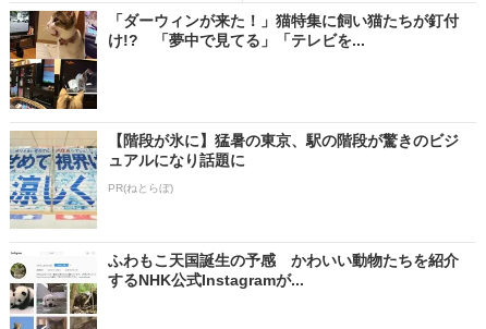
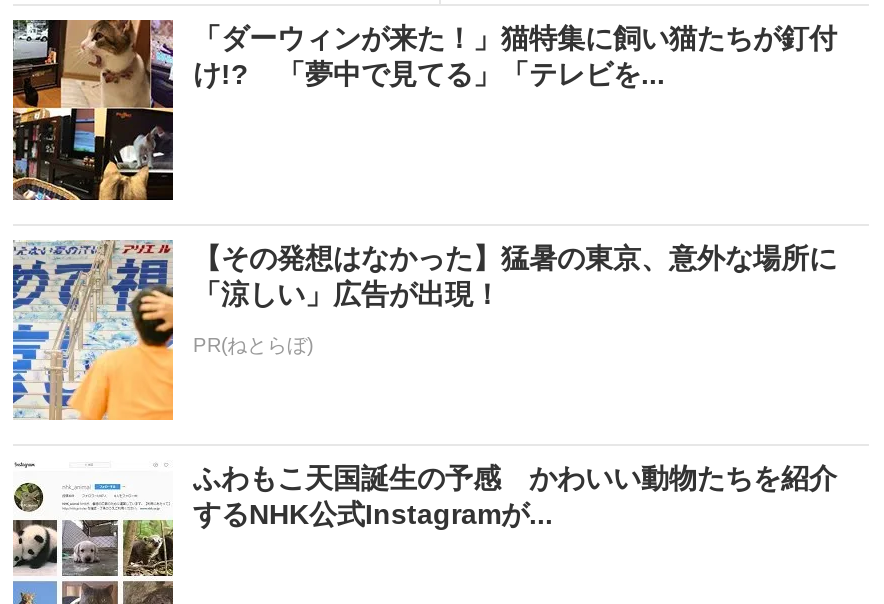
[10,131,459,228] [image] | 【階段が氷に】猛暑の東京、駅の階段が驚きのビジ | ュアルになり話題に -> [11,240,837,422] [image] | 【その発想はなかった】猛暑の東京、意外な場所に | 「涼しい」広告が出現！

